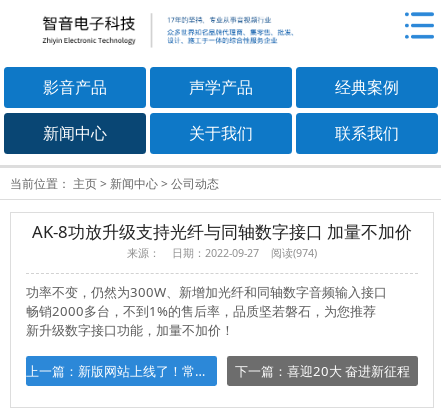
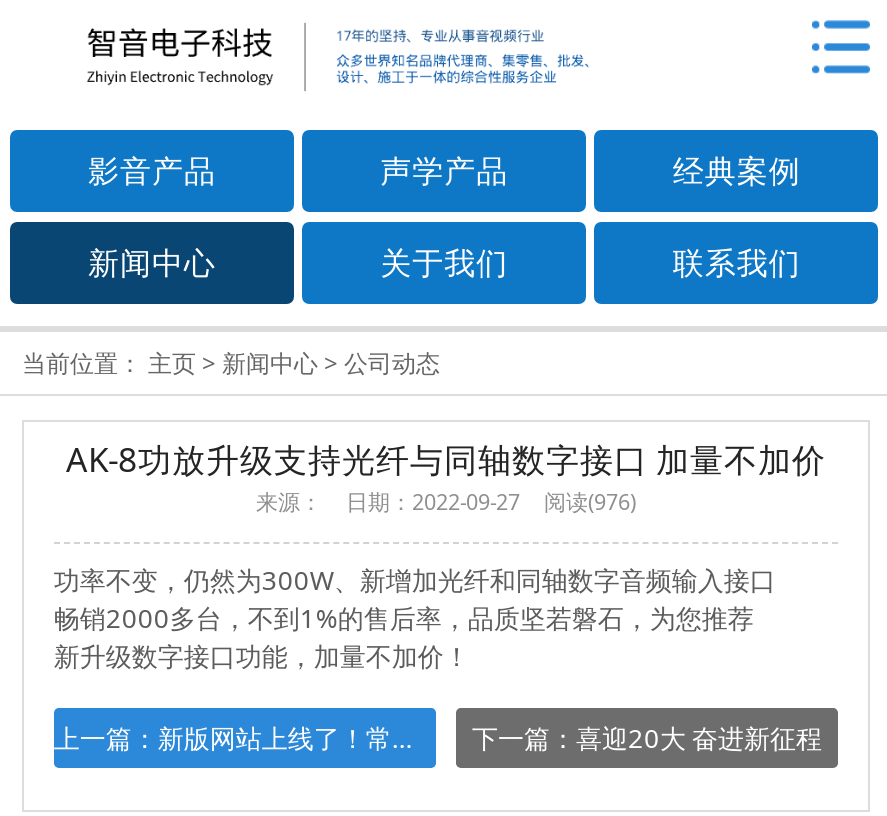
[127,245,317,259] 来源： 日期：2022-09-27 阅读(974) -> [256,487,636,515] 来源： 日期：2022-09-27 阅读(976)

